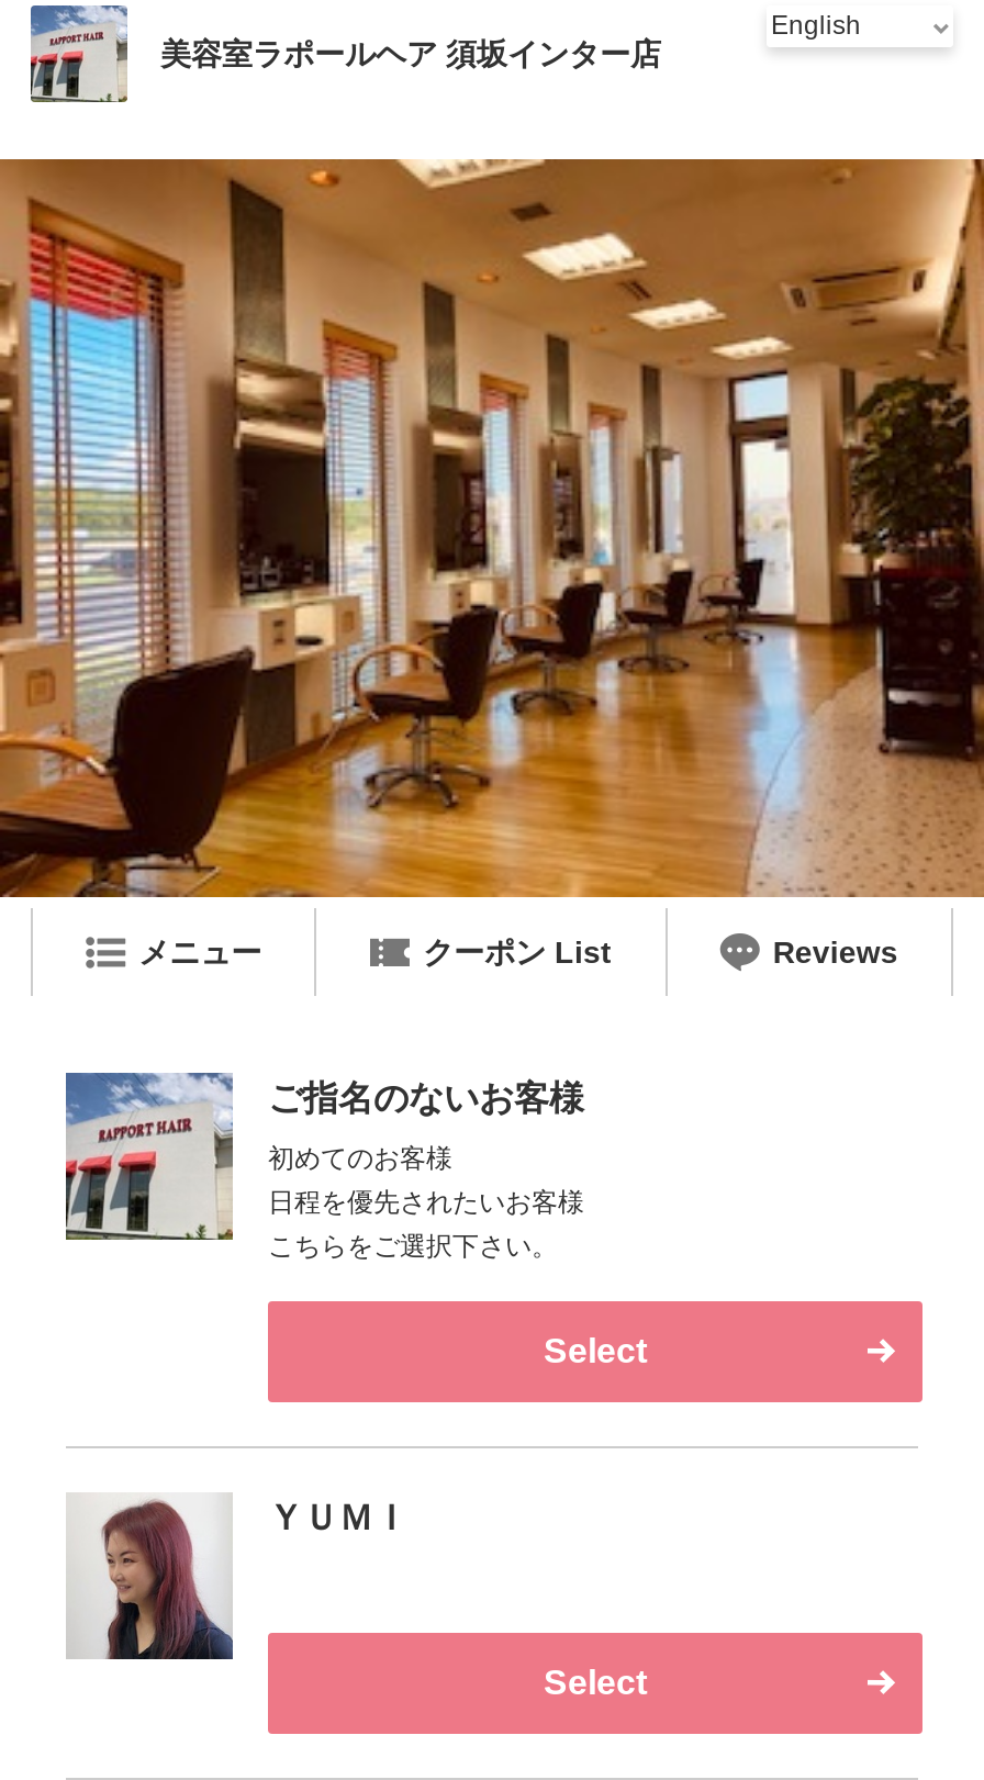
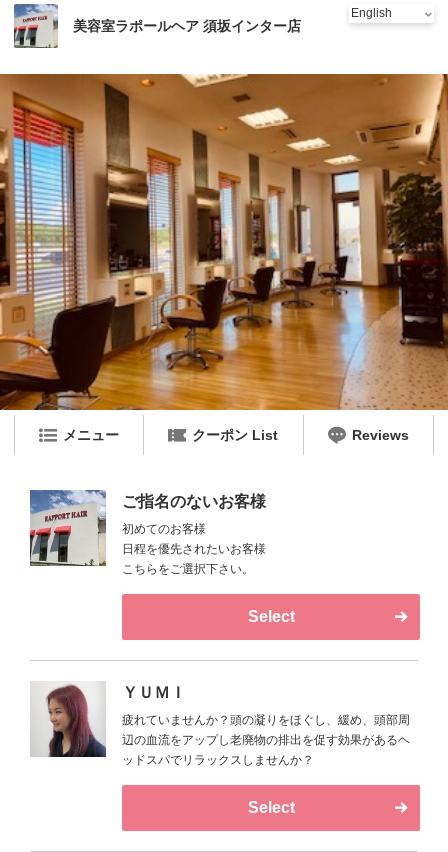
none -> [122,713,410,767] 疲れていませんか？頭の凝りをほぐし、緩め、頭部周 | 辺の血流をアップし老廃物の排出を促す効果があるヘ | ッドスパでリラックスしませんか？

